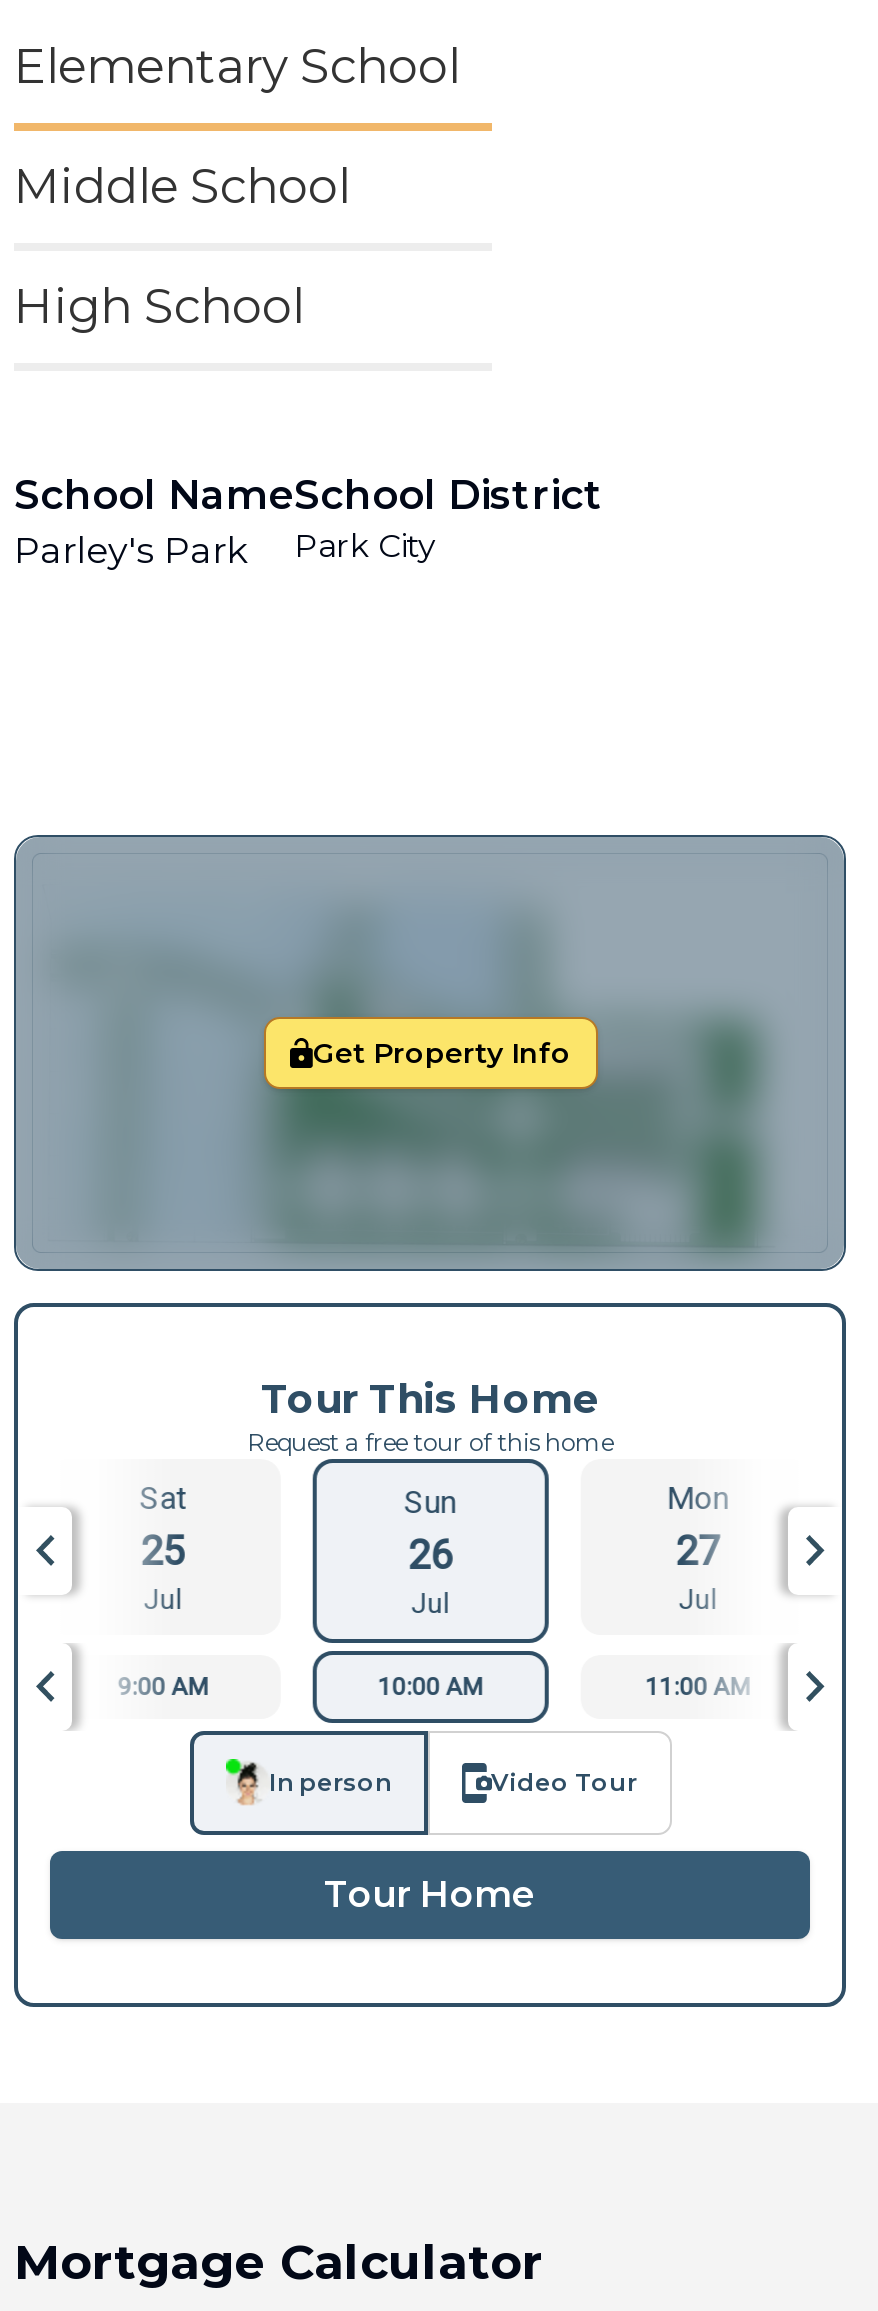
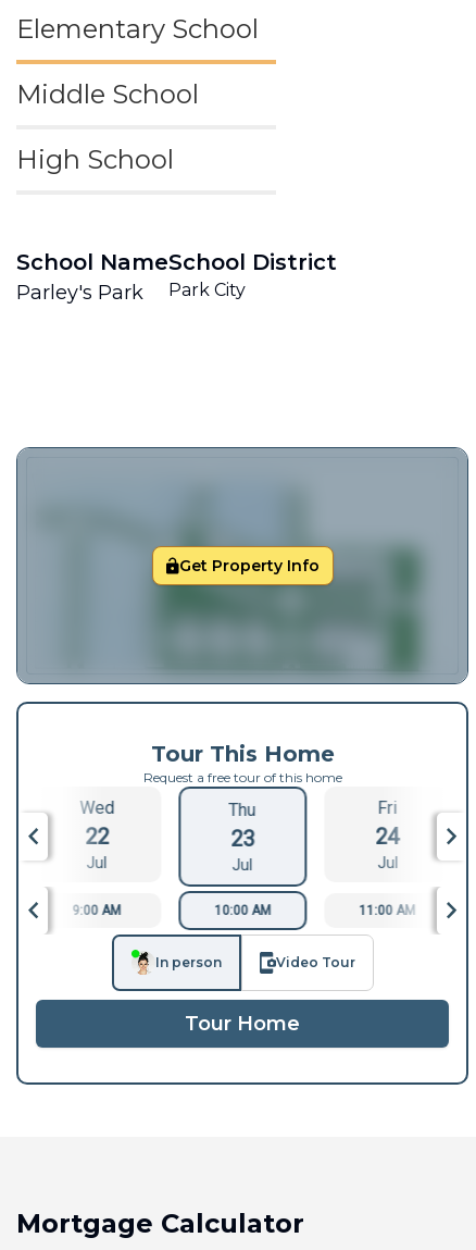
[140,1479,186,1575] Sat | 25 -> [80,797,114,850] Wed | 22
[404,1483,456,1579] Sun | 26 -> [229,800,256,852] Thu | 23
[666,1479,728,1575] Mon | 27 -> [376,797,400,850] Fri | 24

